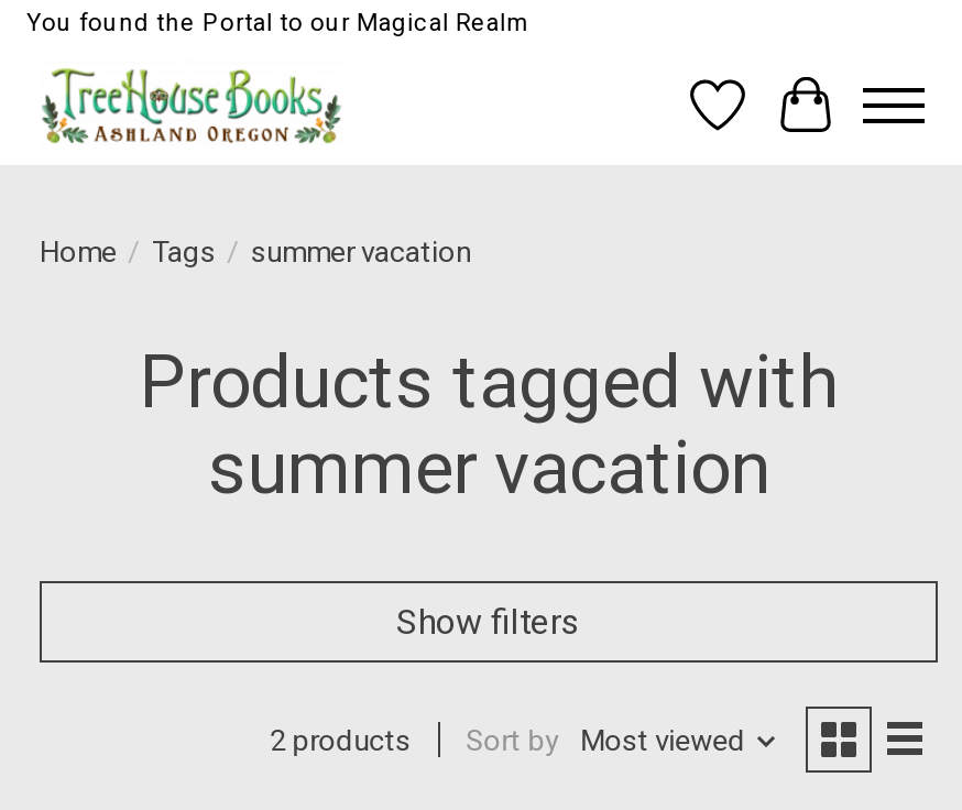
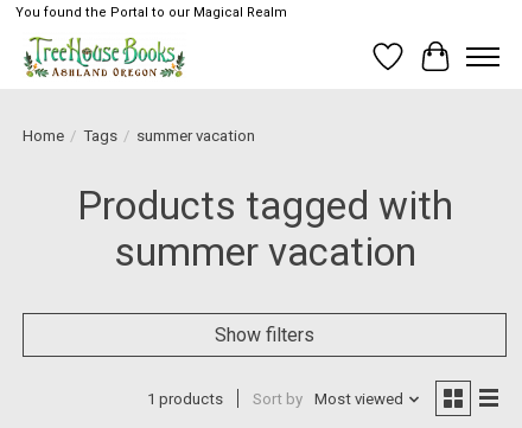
[270,724,746,757] 2 products Sort by Most viewed -> [147,390,403,408] 1 products Sort by Most viewed

